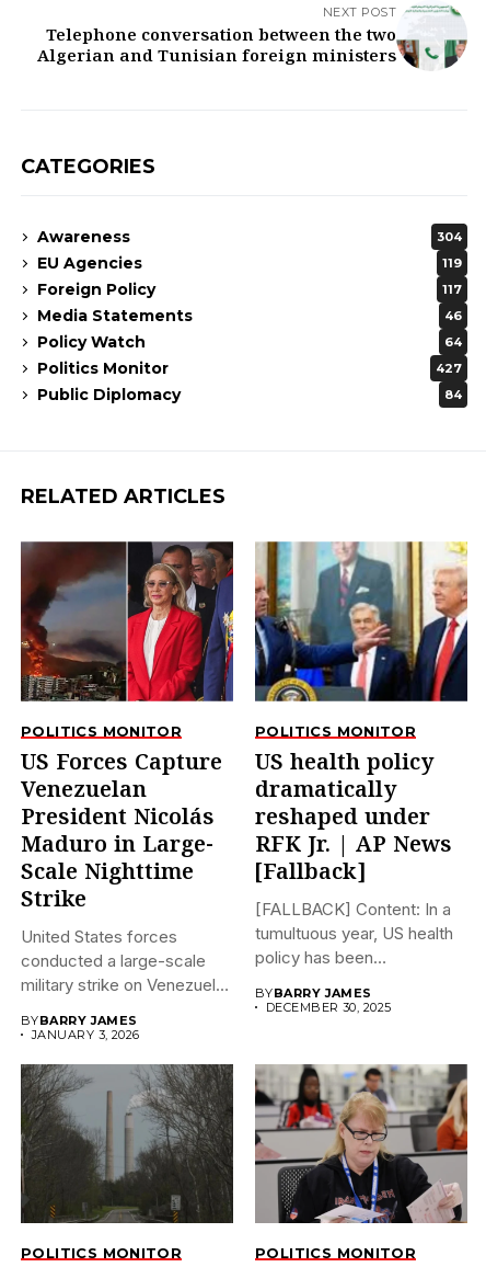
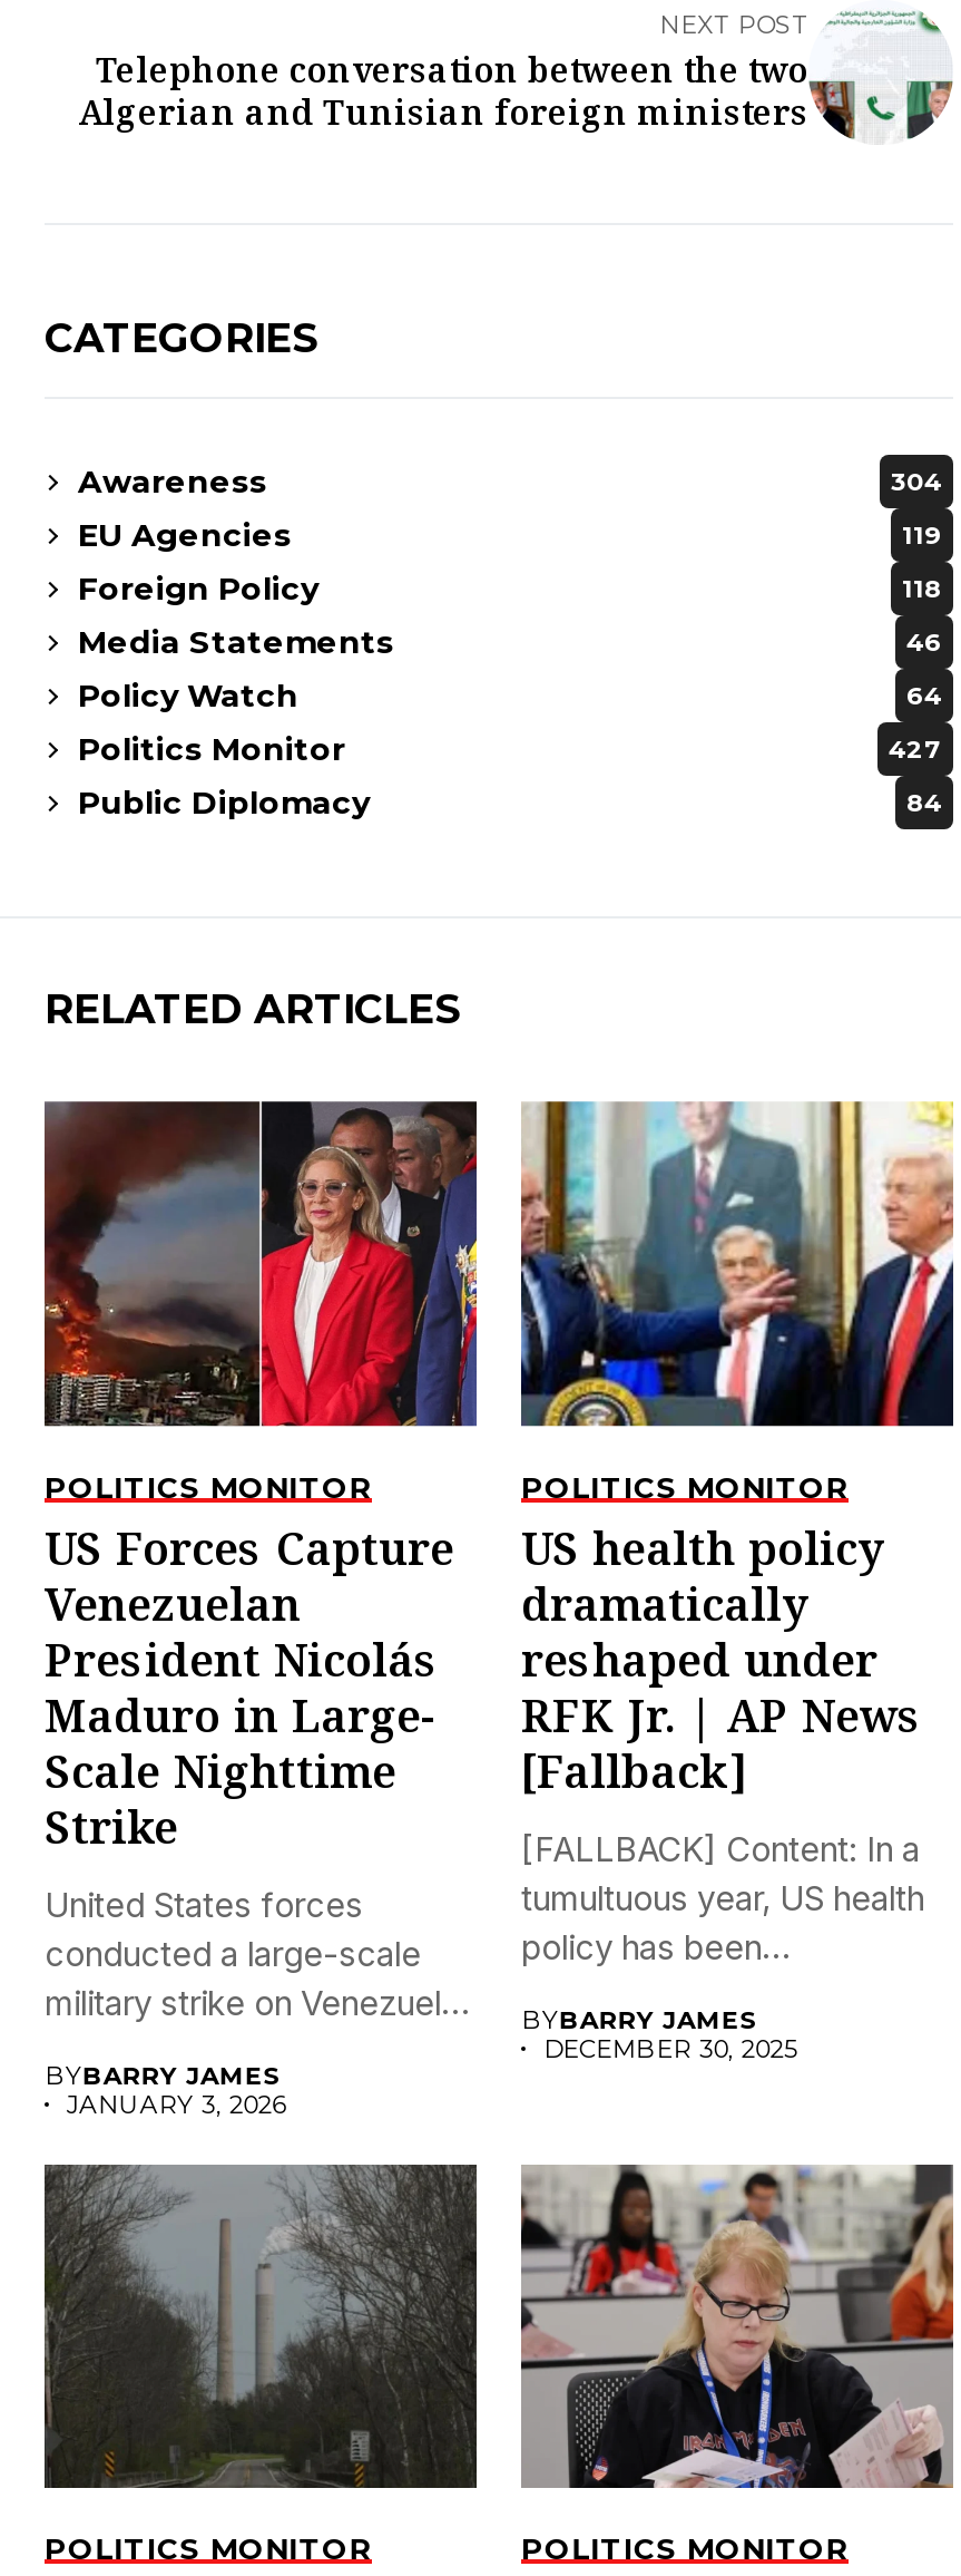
[442,282,462,297] 117 -> [902,573,942,604] 118

